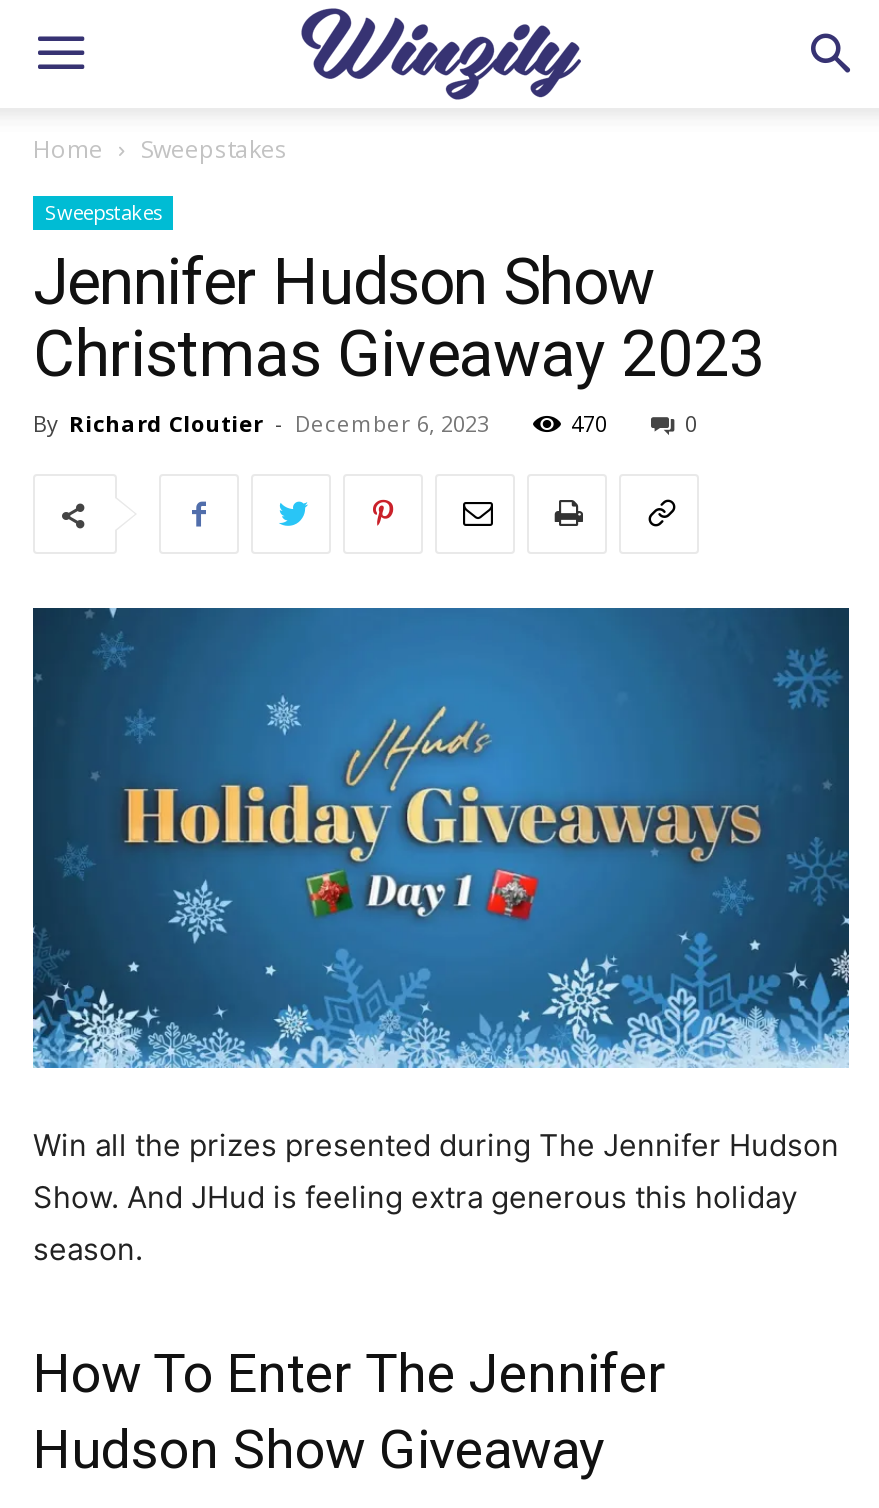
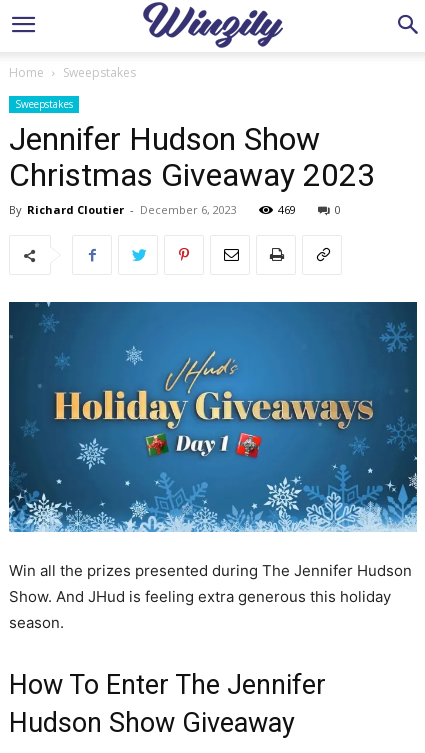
[571,408,607,438] 470 -> [278,202,296,217] 469

